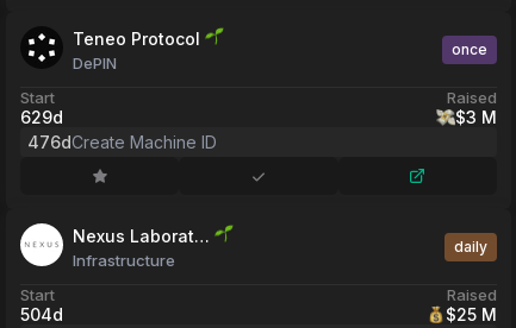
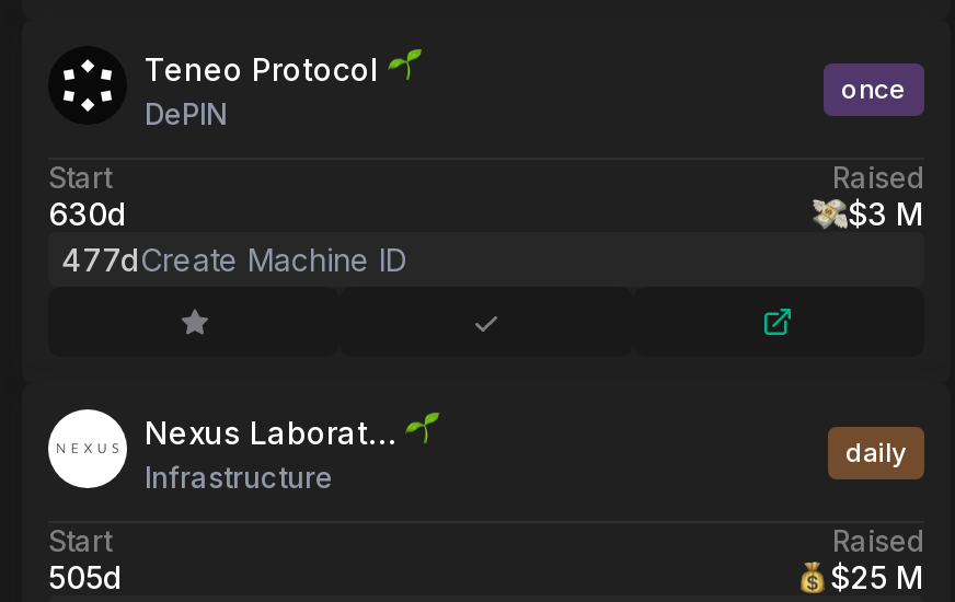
[20,107,63,127] 629d -> [48,195,127,232] 630d
[27,132,217,152] 476dCreate Machine ID -> [61,241,407,278] 477dCreate Machine ID
[20,304,63,324] 504d -> [48,558,123,595] 505d

